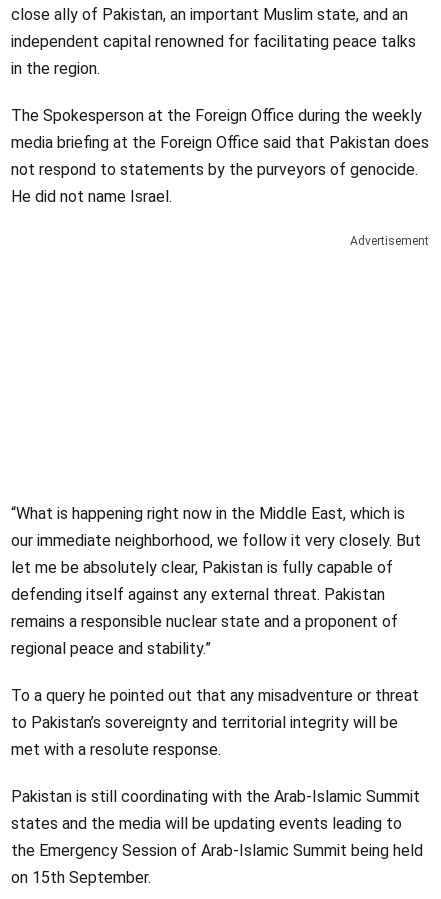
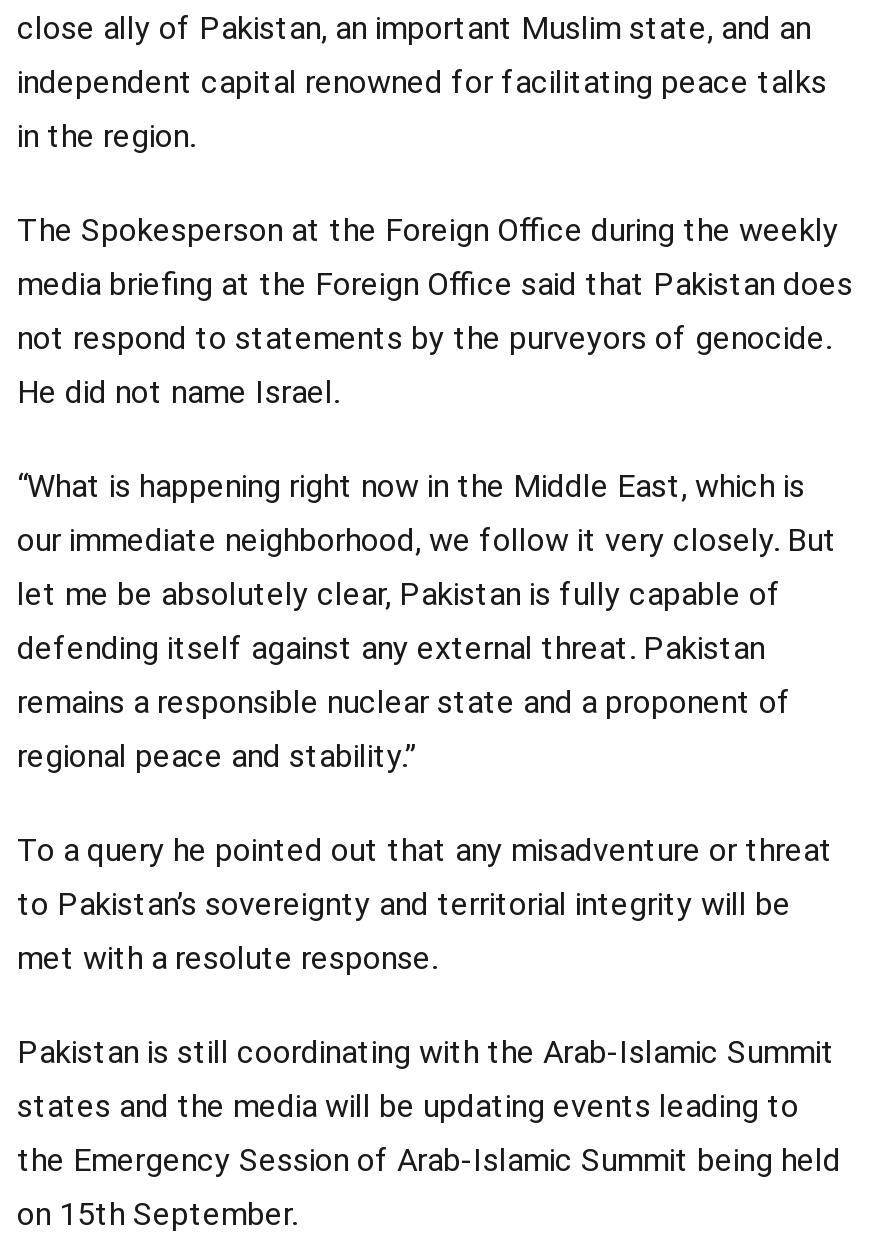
[350,234,429,248] Advertisement -> none

